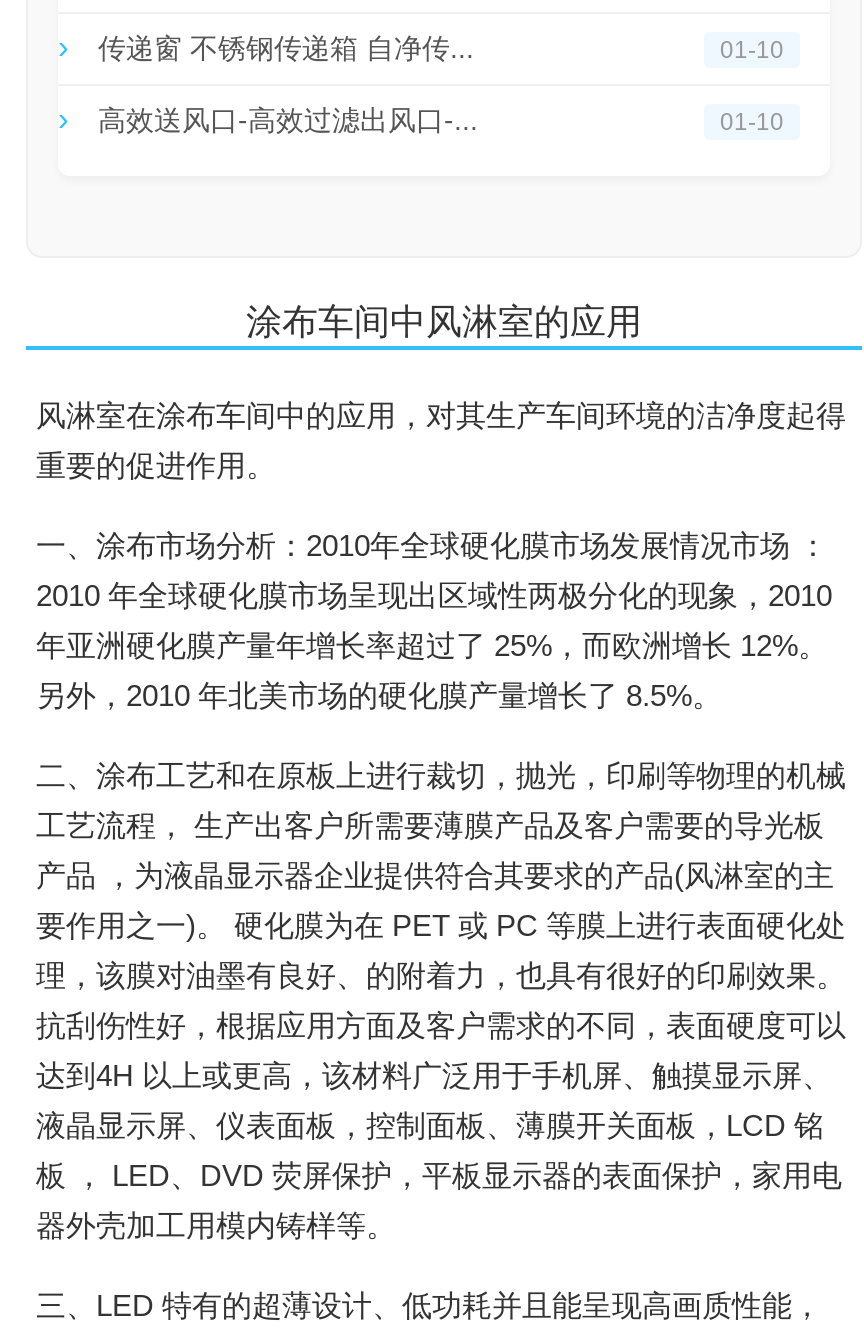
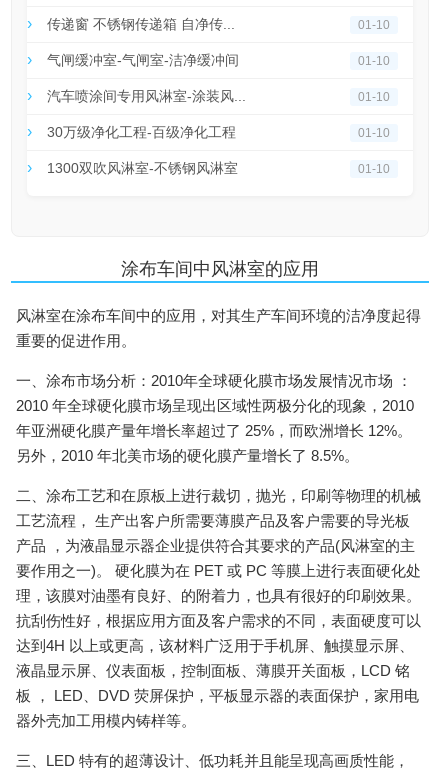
[98,104,478,136] 高效送风口-高效过滤出风口-... -> [47,52,390,176] 气闸缓冲室-气闸室-洁净缓冲间 | 01-10 | 汽车喷涂间专用风淋室-涂装风... | 01-10 | 30万级净化工程-百级净化工程 | 01-10 | 1300双吹风淋室-不锈钢风淋室

